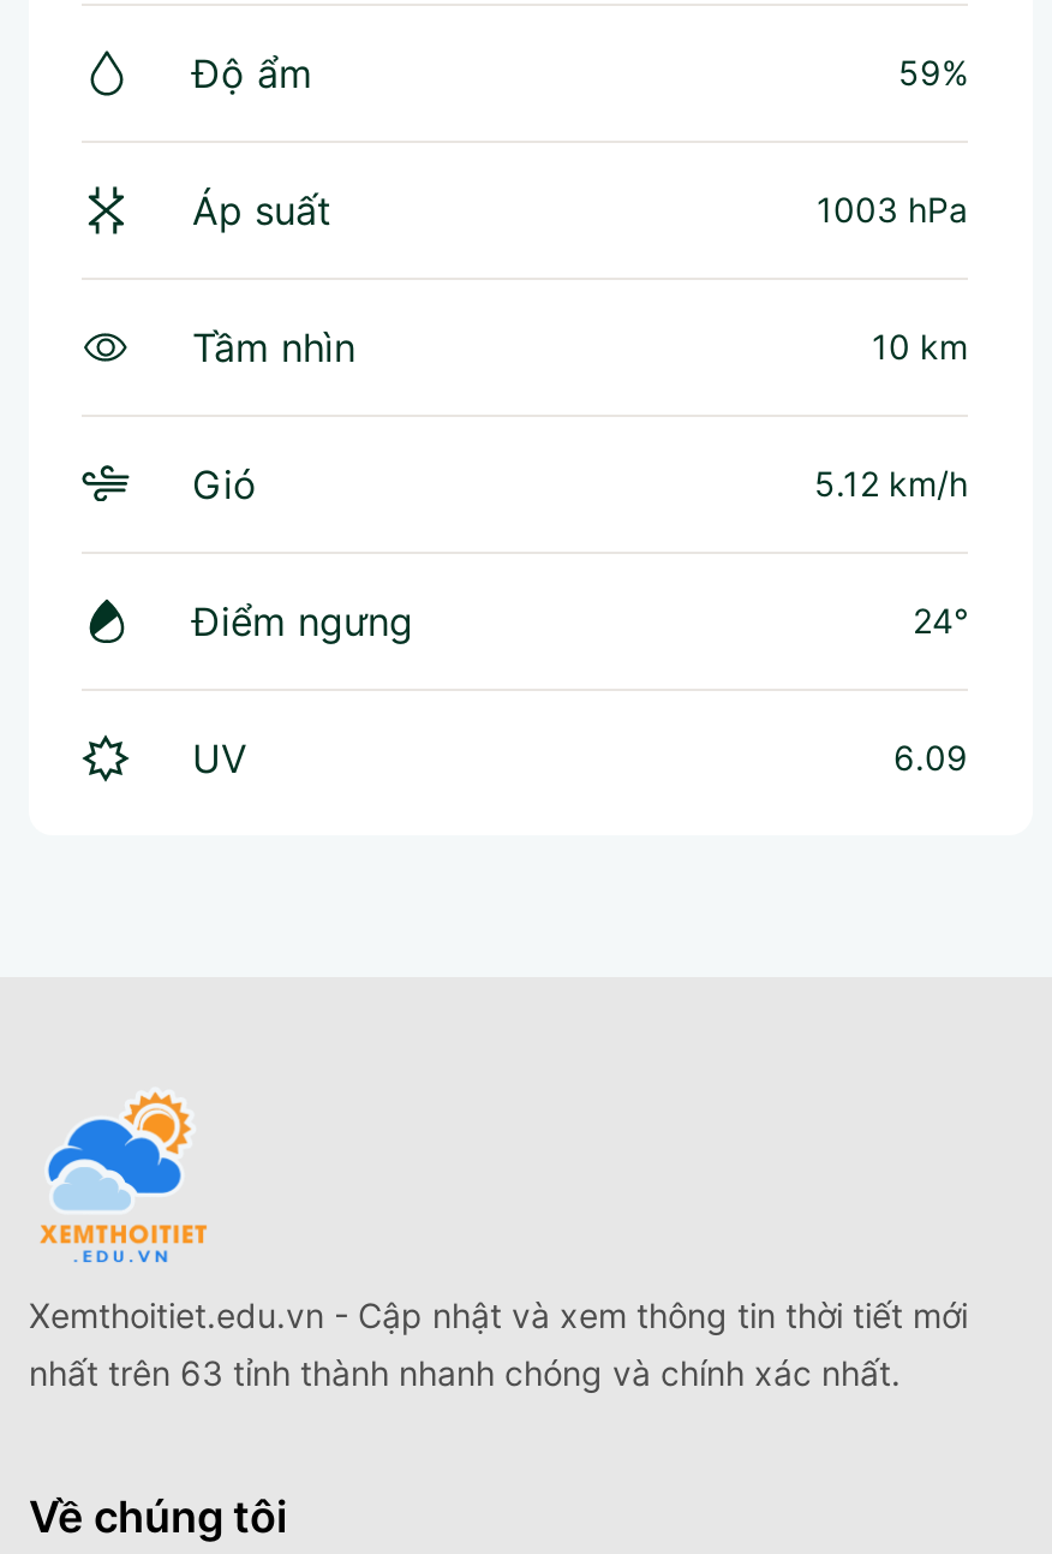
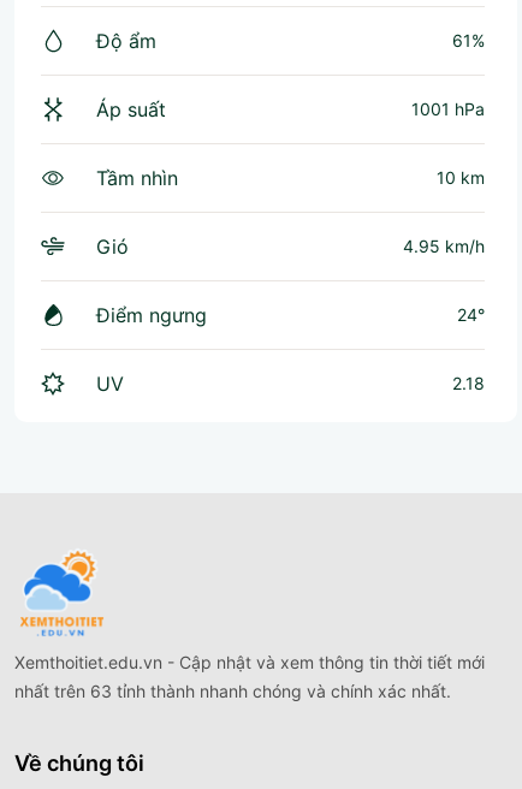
[898,51,968,92] 59% -> [452,30,485,50] 61%
[817,188,968,229] 1003 hPa -> [411,98,485,119] 1001 hPa
[814,462,968,503] 5.12 km/h -> [403,235,485,256] 4.95 km/h
[893,736,968,777] 6.09 -> [452,372,485,393] 2.18

